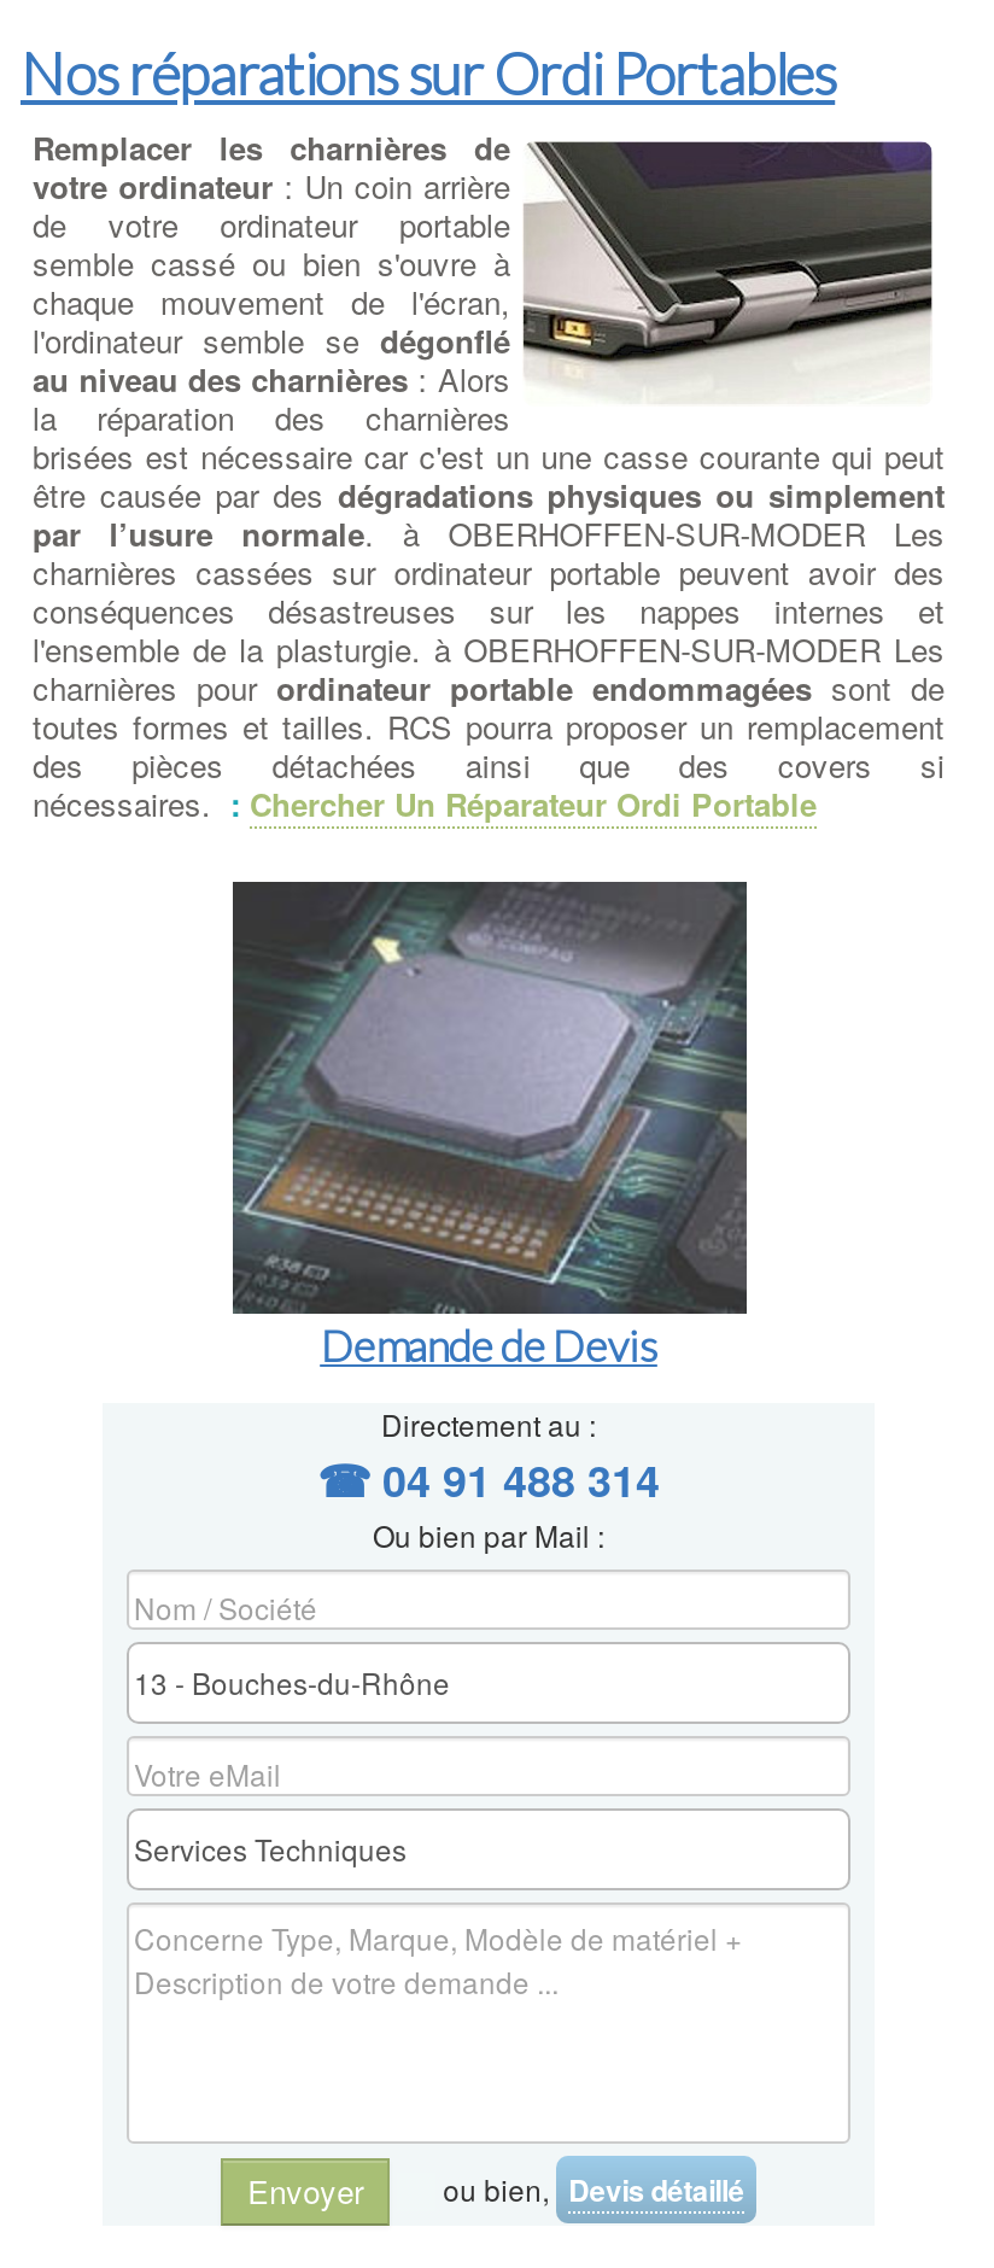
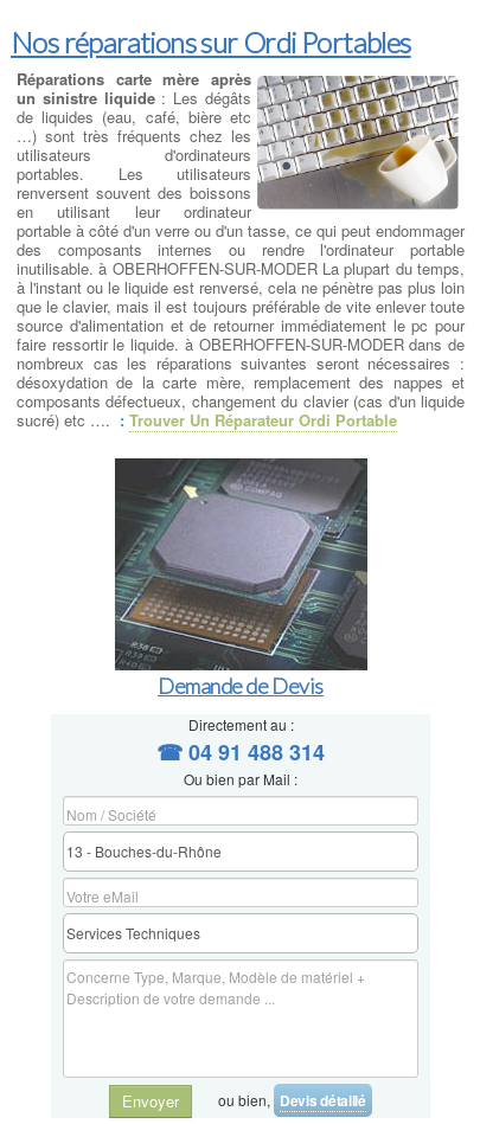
[33,123,945,825] [image] | Remplacer les charnières de | votre ordinateur: Un coin arrière | de votre ordinateur portable | semble cassé ou bien s'ouvre à | chaque mouvement de l'écran, | l'ordinateur semble sedégonflé | au niveau des charnières: Alors | la réparation des charnières | brisées est nécessaire car c'est un une casse courante qui peut | être causée par des dégradations physiques ou simplement | par l’usure normale. à OBERHOFFEN-SUR-MODER Les | charnières cassées sur ordinateur portable peuvent avoir des | conséquences désastreuses sur les nappes internes et | l'ensemble de la plasturgie. à OBERHOFFEN-SUR-MODER Les | charnières pour ordinateur portable endommagéessont de | toutes formes et tailles. RCS pourra proposer un remplacement | des pièces détachées ainsi que des covers si | nécessaires.: Chercher Un Réparateur Ordi Portable -> [17,67,465,431] [image] | Réparations carte mère après | un sinistre liquide: Les dégâts | de liquides (eau, café, bière etc | …) sont très fréquents chez les | utilisateurs d'ordinateurs | portables. Les utilisateurs | renversent souvent des boissons | en utilisant leur ordinateur | portable à côté d'un verre ou d'un tasse, ce qui peut endommager | des composants internes ou rendre l'ordinateur portable | inutilisable. à OBERHOFFEN-SUR-MODER La plupart du temps, | à l'instant ou le liquide est renversé, cela ne pénètre pas plus loin | que le clavier, mais il est toujours préférable de vite enlever toute | source d'alimentation et de retourner immédiatement le pc pour | faire ressortir le liquide. à OBERHOFFEN-SUR-MODER dans de | nombreux cas les réparations suivantes seront nécessaires : | désoxydation de la carte mère, remplacement des nappes et | composants défectueux, changement du clavier (cas d'un liquide | sucré) etc ….: Trouver Un Réparateur Ordi Portable

